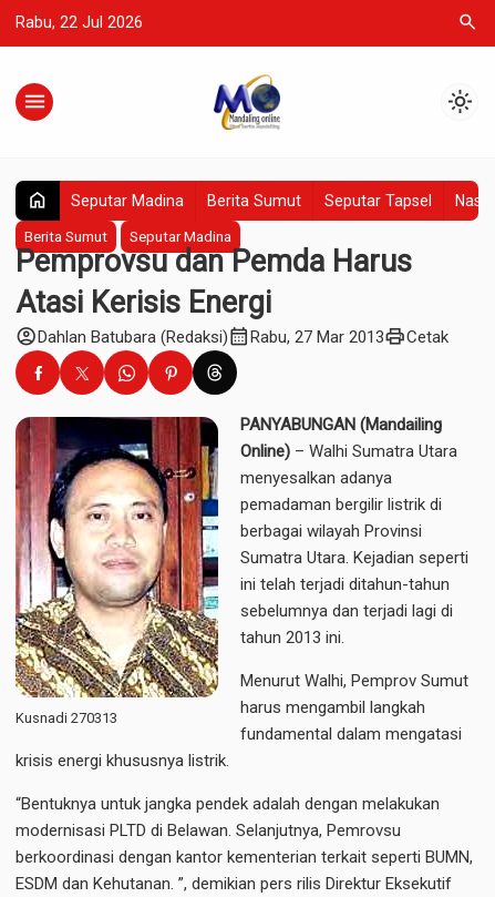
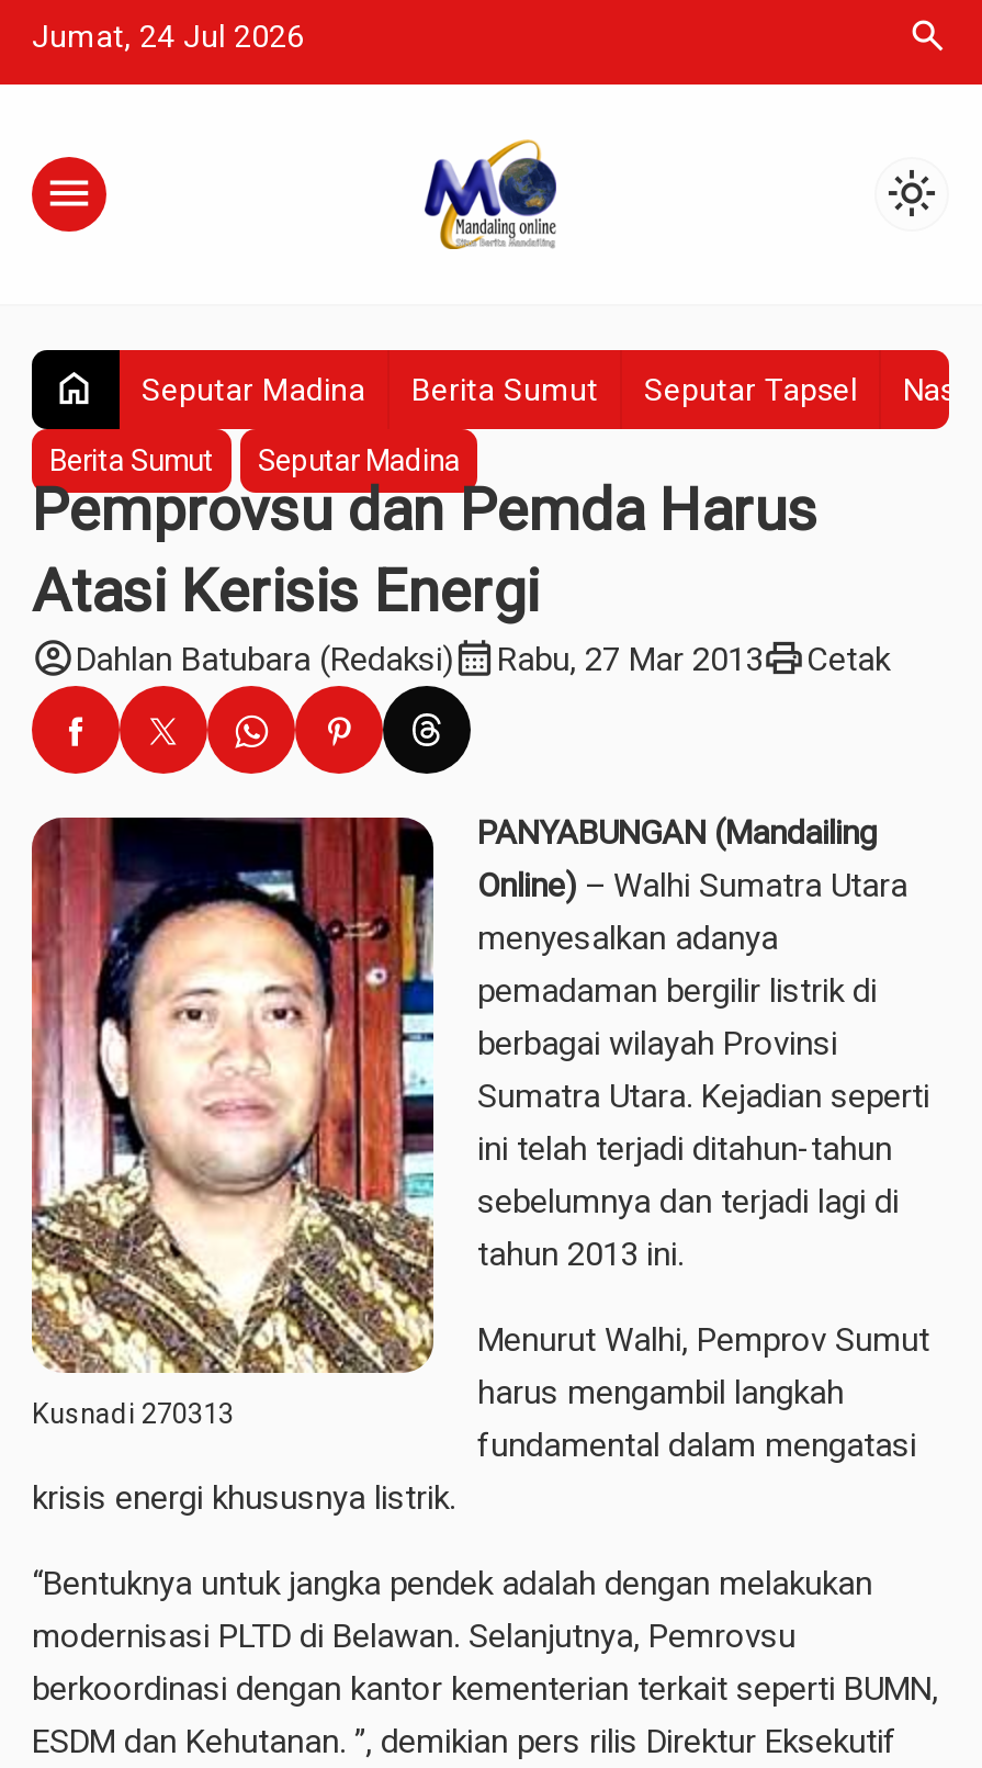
[16,13,143,31] Rabu, 22 Jul 2026 -> [32,19,304,54] Jumat, 24 Jul 2026

